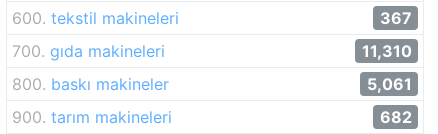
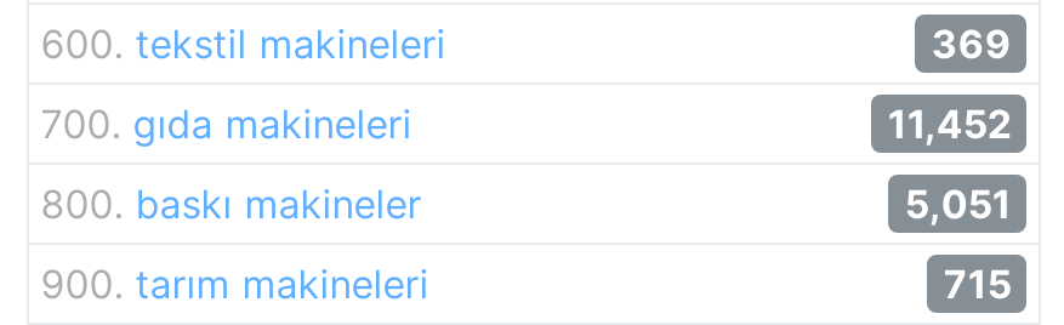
[380,8,412,28] 367 -> [931,19,1011,68] 369
[362,41,412,61] 11,310 -> [888,99,1011,148] 11,452
[367,74,412,94] 5,061 -> [905,179,1011,228] 5,051
[380,107,412,127] 682 -> [943,260,1011,308] 715

